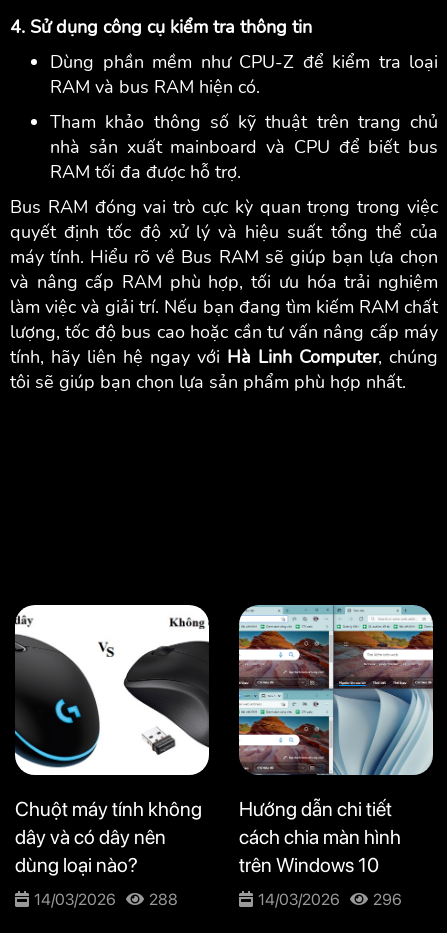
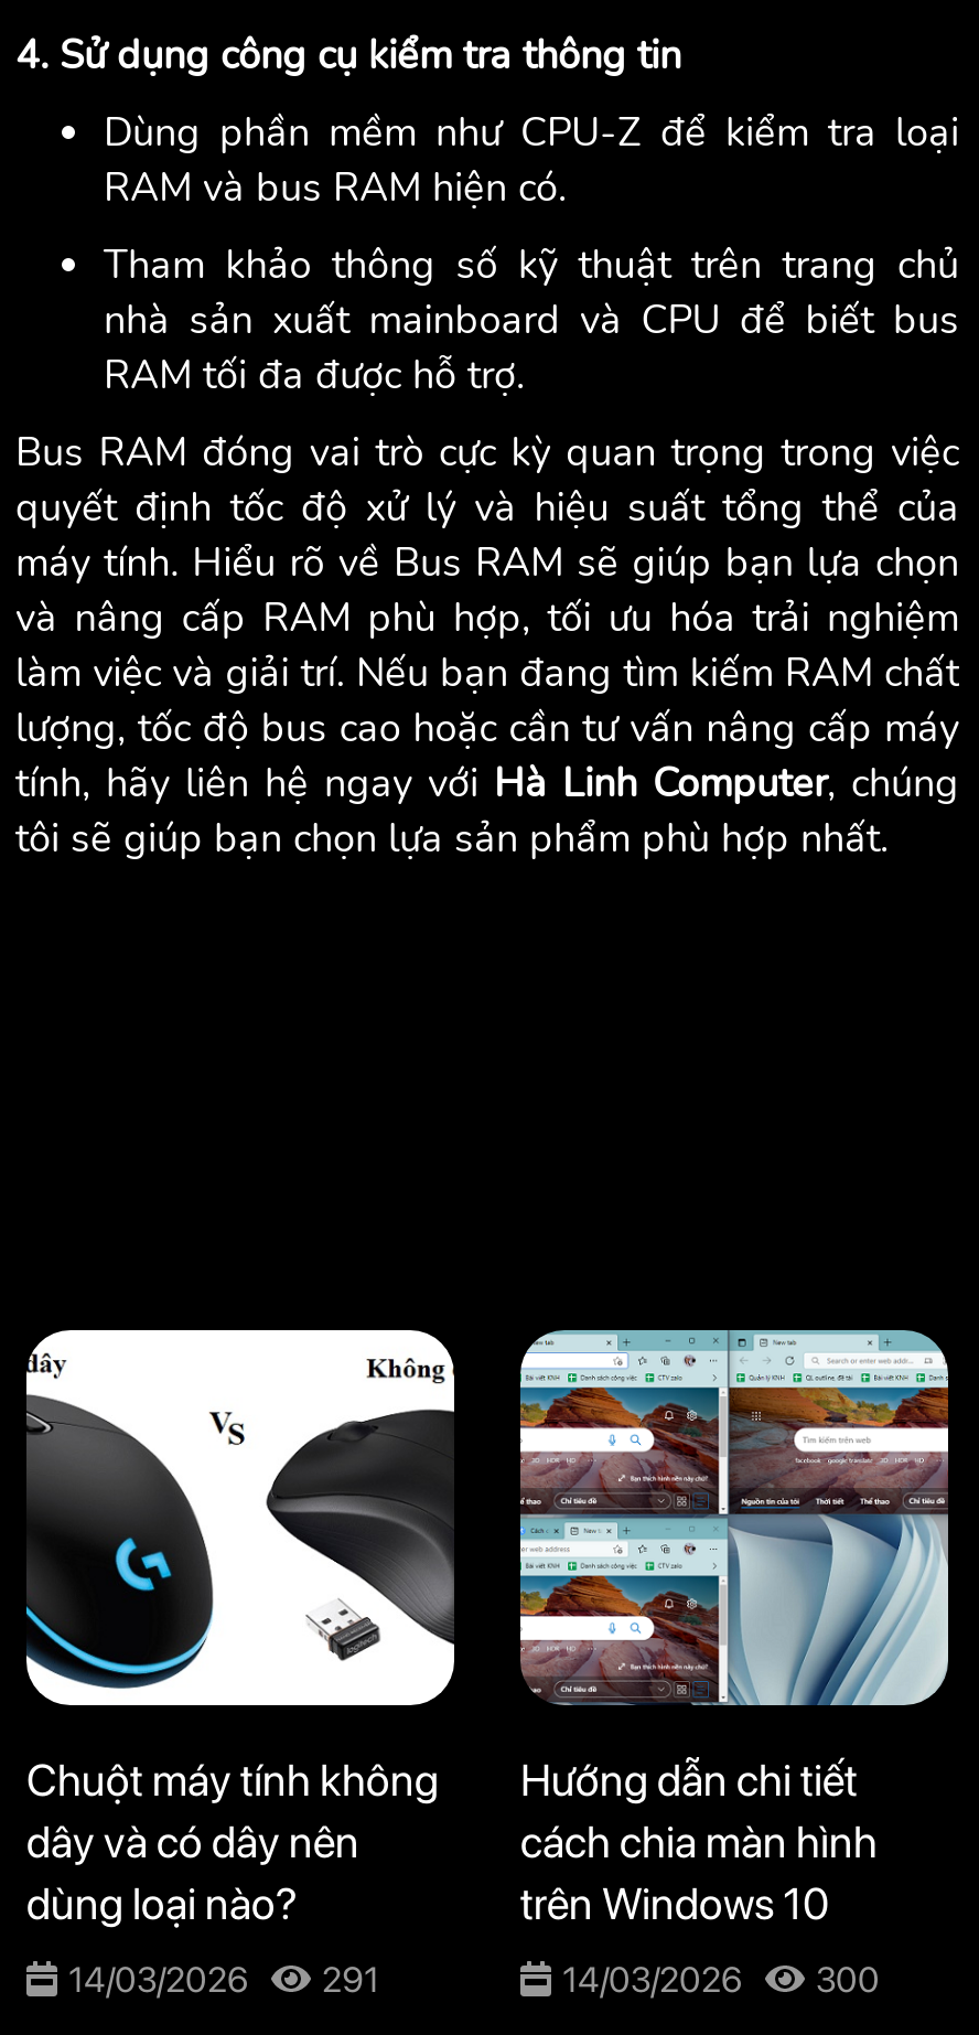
[34,889,178,908] 14/03/2026 288 -> [68,1958,379,2000] 14/03/2026 291
[258,889,402,908] 14/03/2026 296 -> [562,1958,880,2000] 14/03/2026 300

